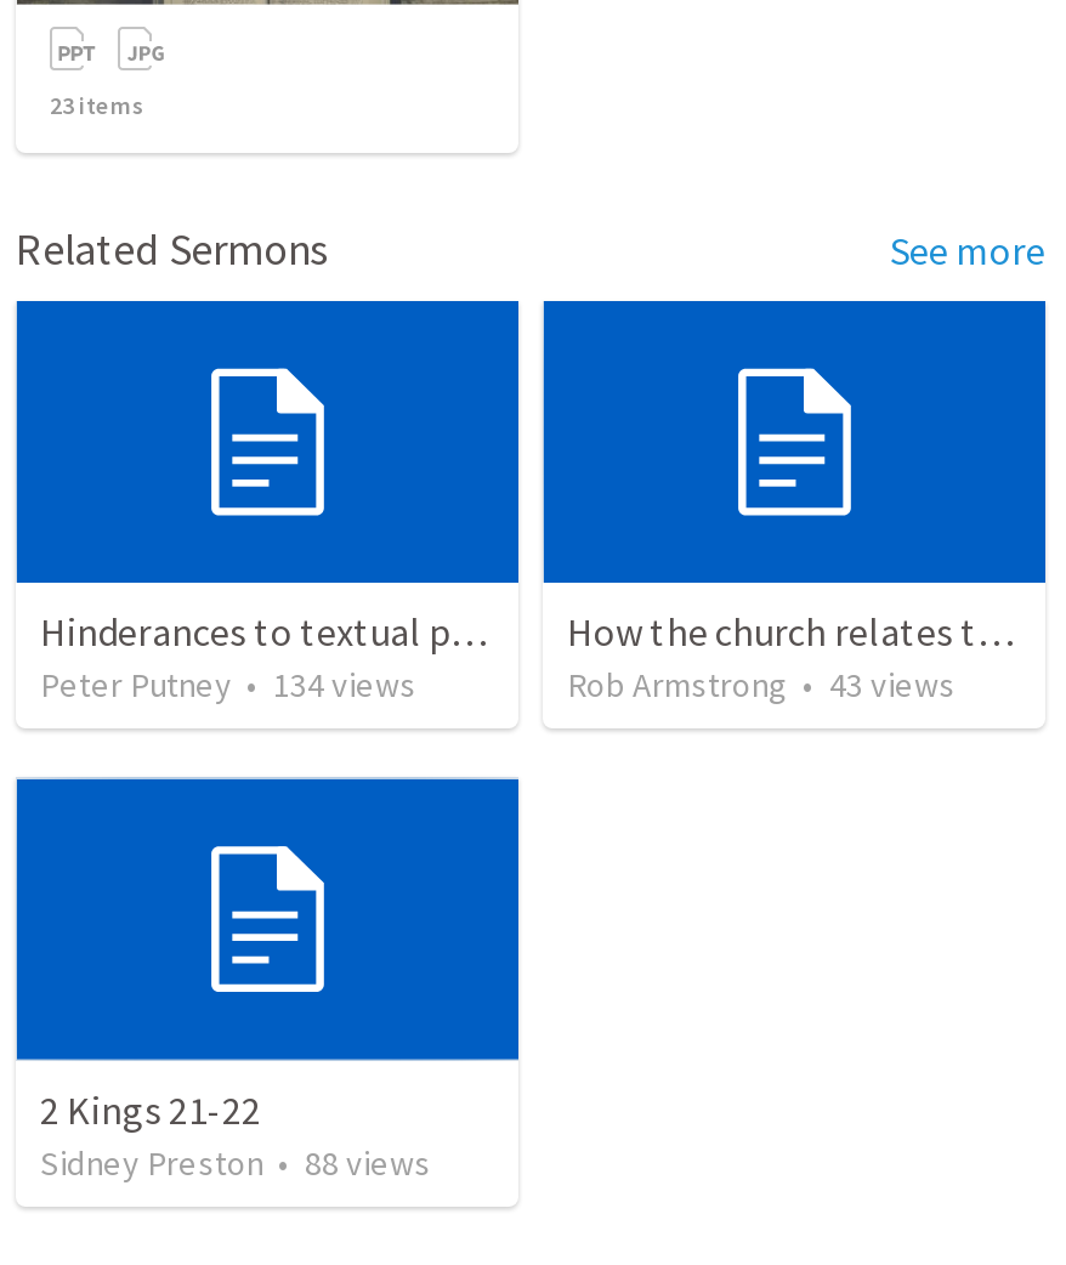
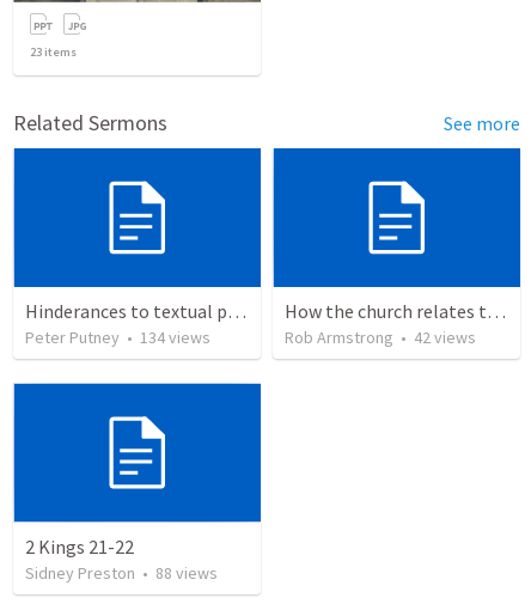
[567,664,956,707] Rob Armstrong • 43 views -> [285,327,476,348] Rob Armstrong • 42 views

